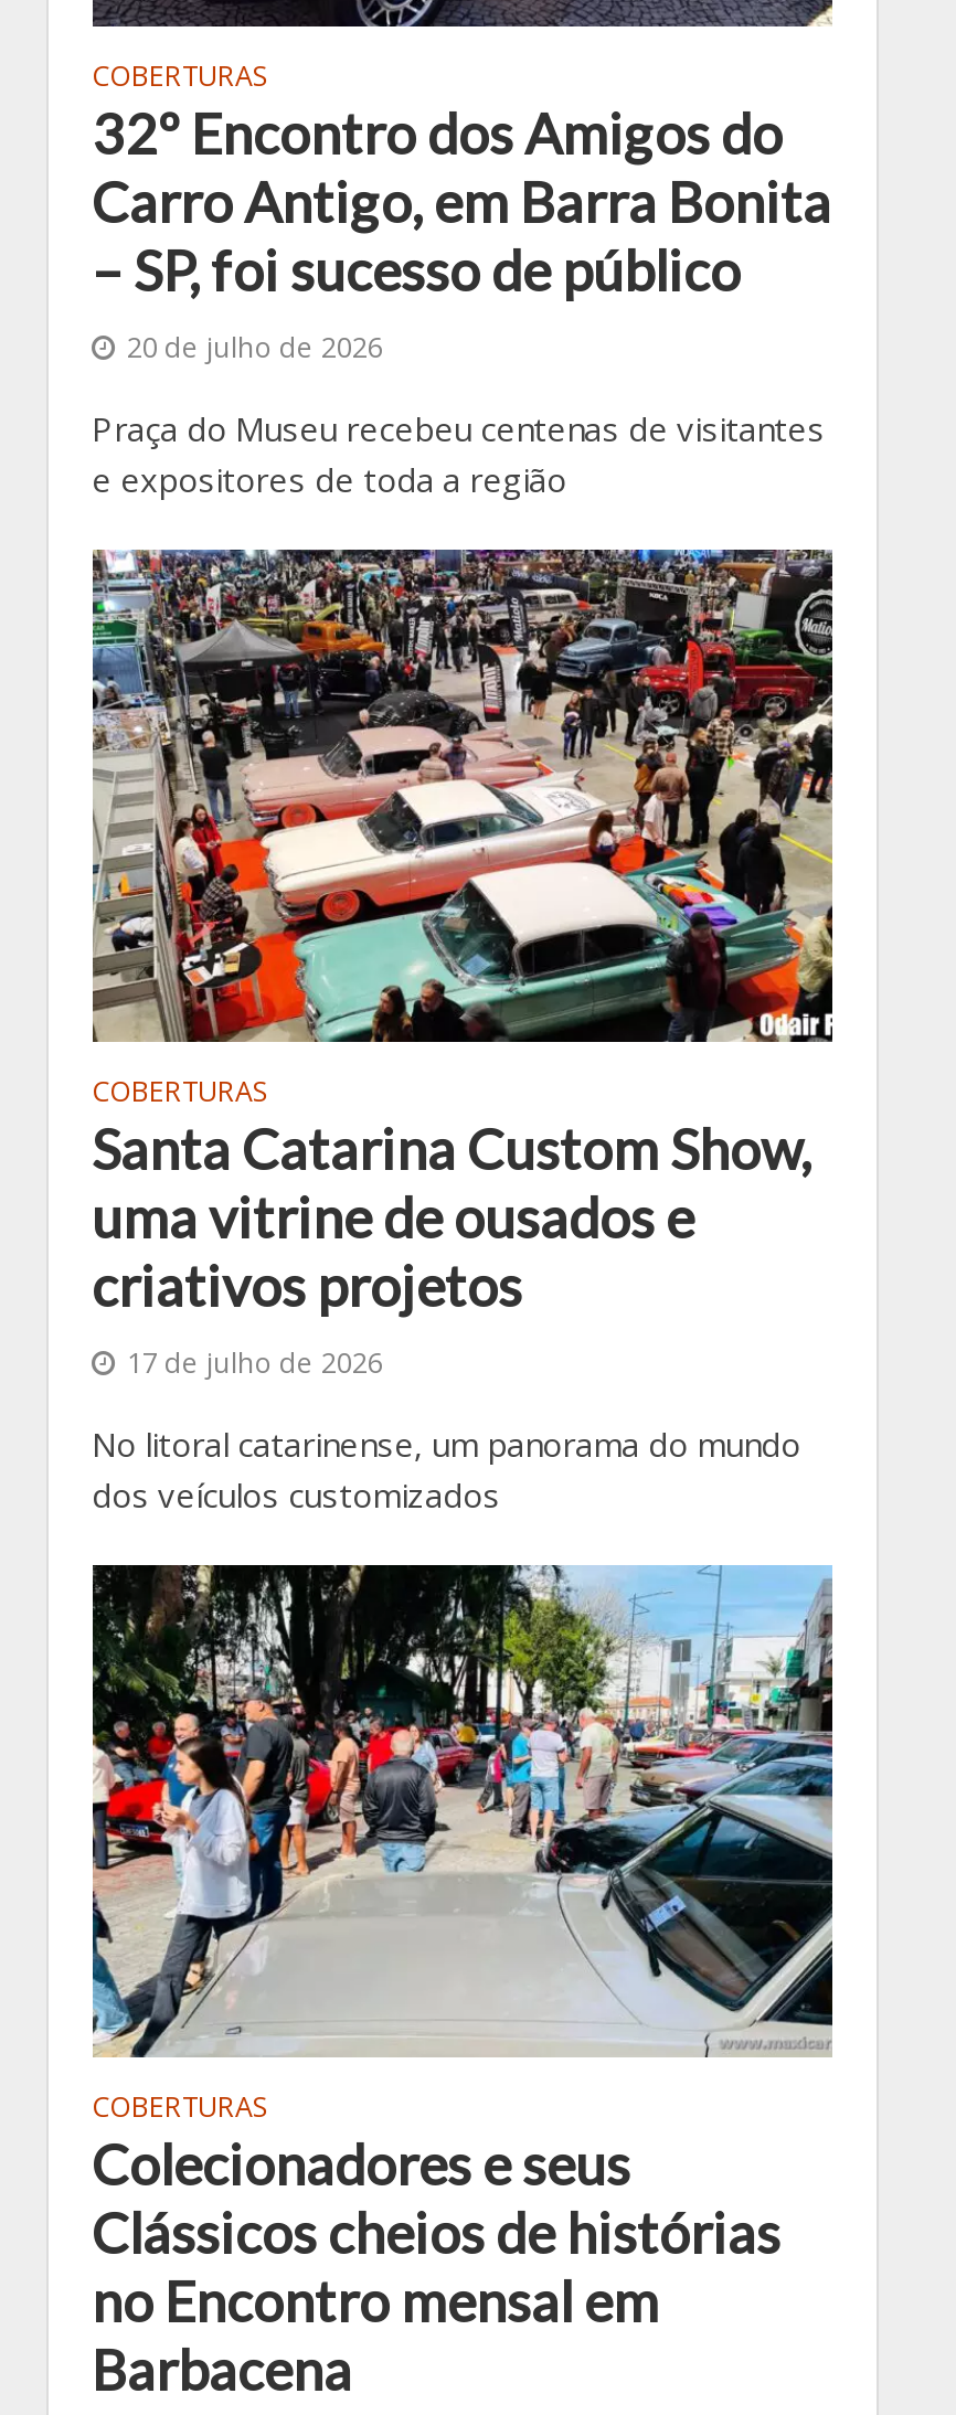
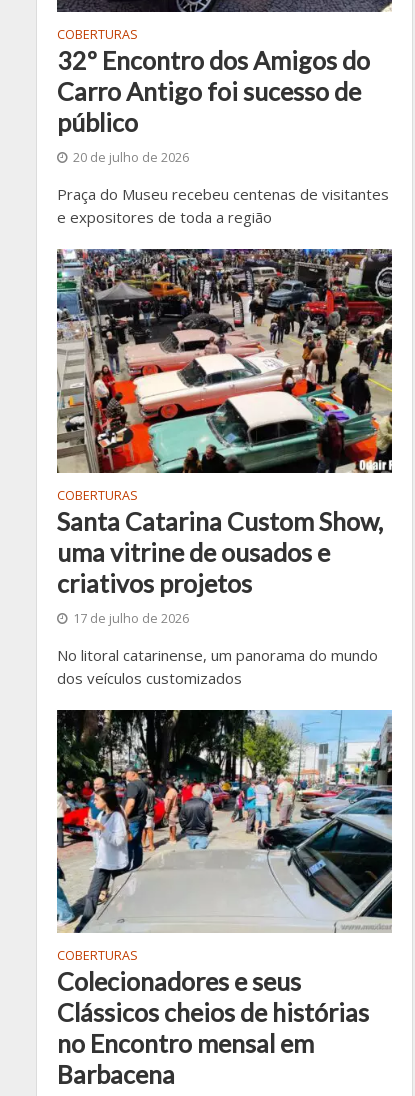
[92,169,831,303] Carro Antigo, em Barra Bonita | – SP, foi sucesso de público -> [56,76,360,137] Carro Antigo foi sucesso de | público

